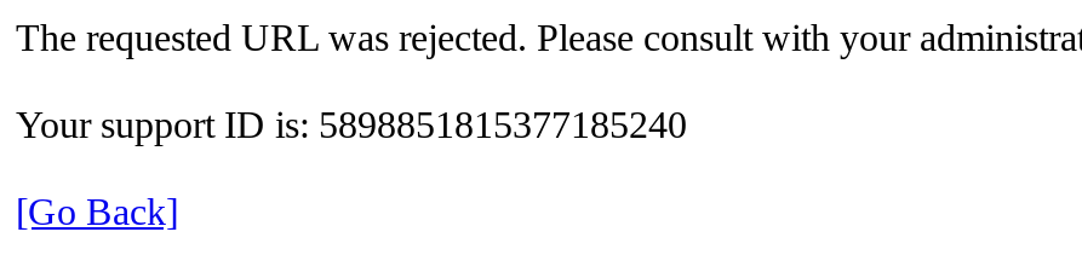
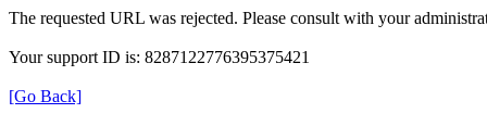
[16,104,687,145] Your support ID is: 5898851815377185240 -> [9,48,310,66] Your support ID is: 8287122776395375421

